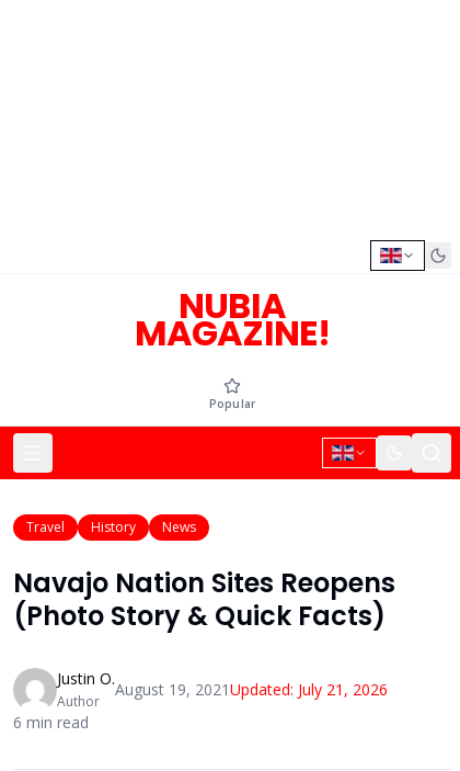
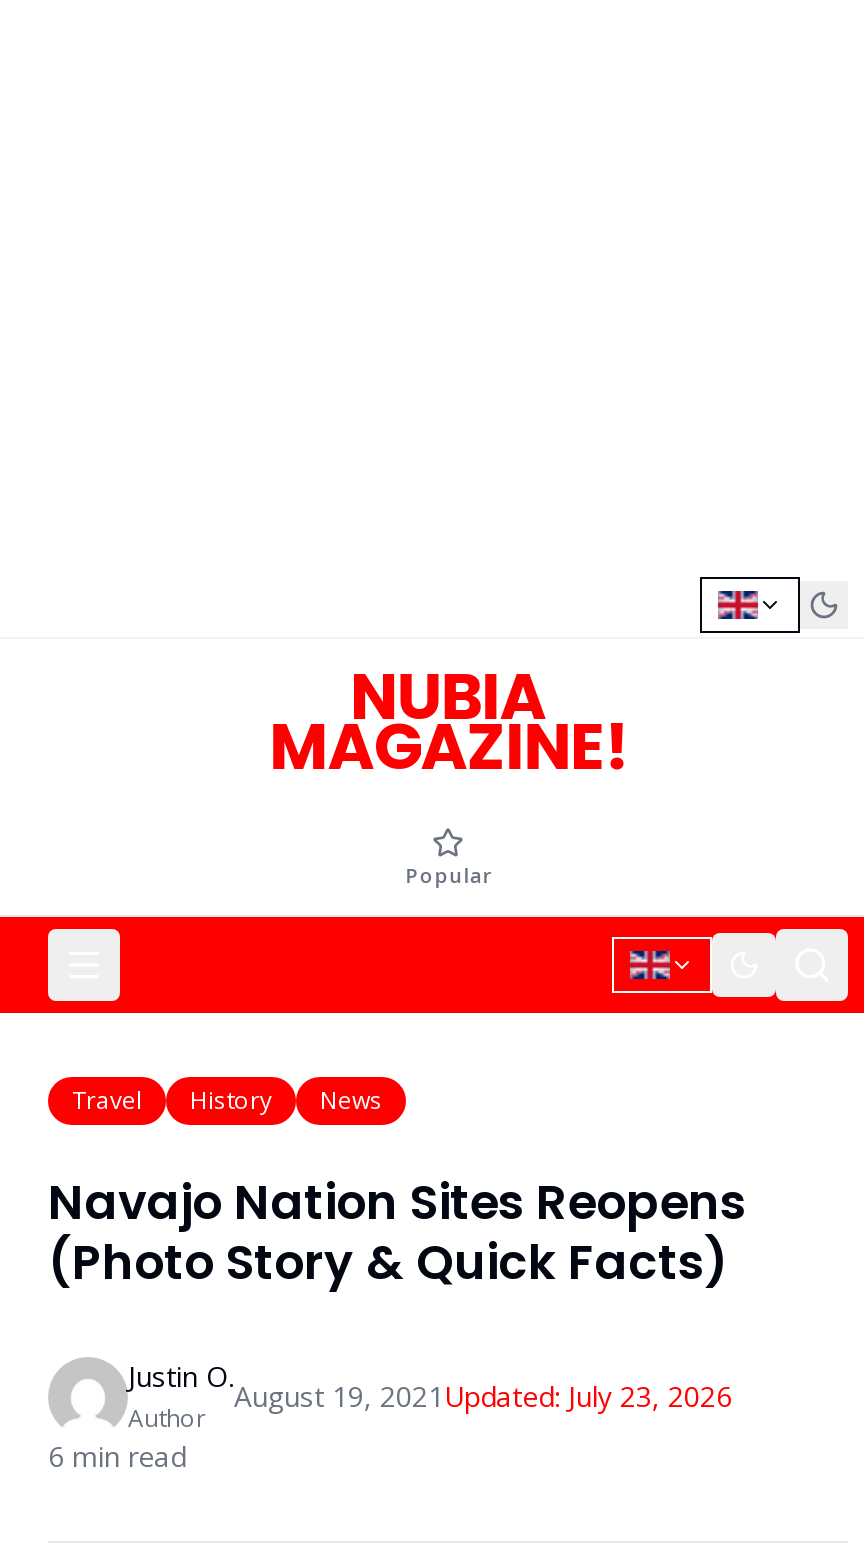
[115,679,388,700] August 19, 2021 Updated: July 21, 2026 -> [234,1377,732,1415] August 19, 2021 Updated: July 23, 2026

